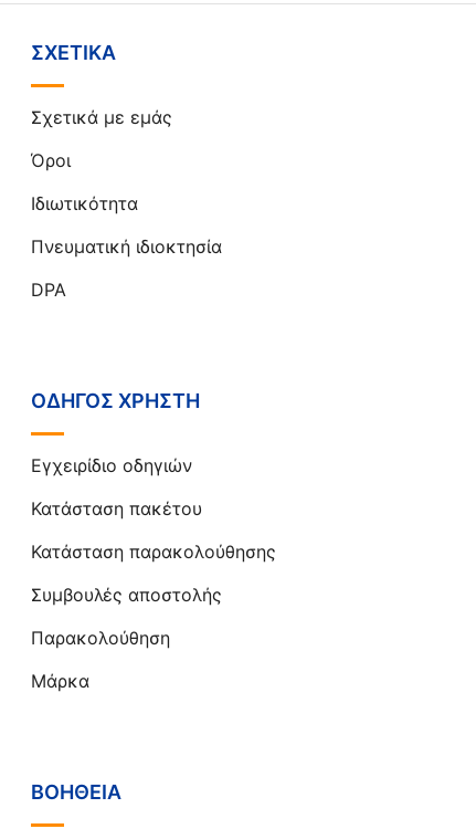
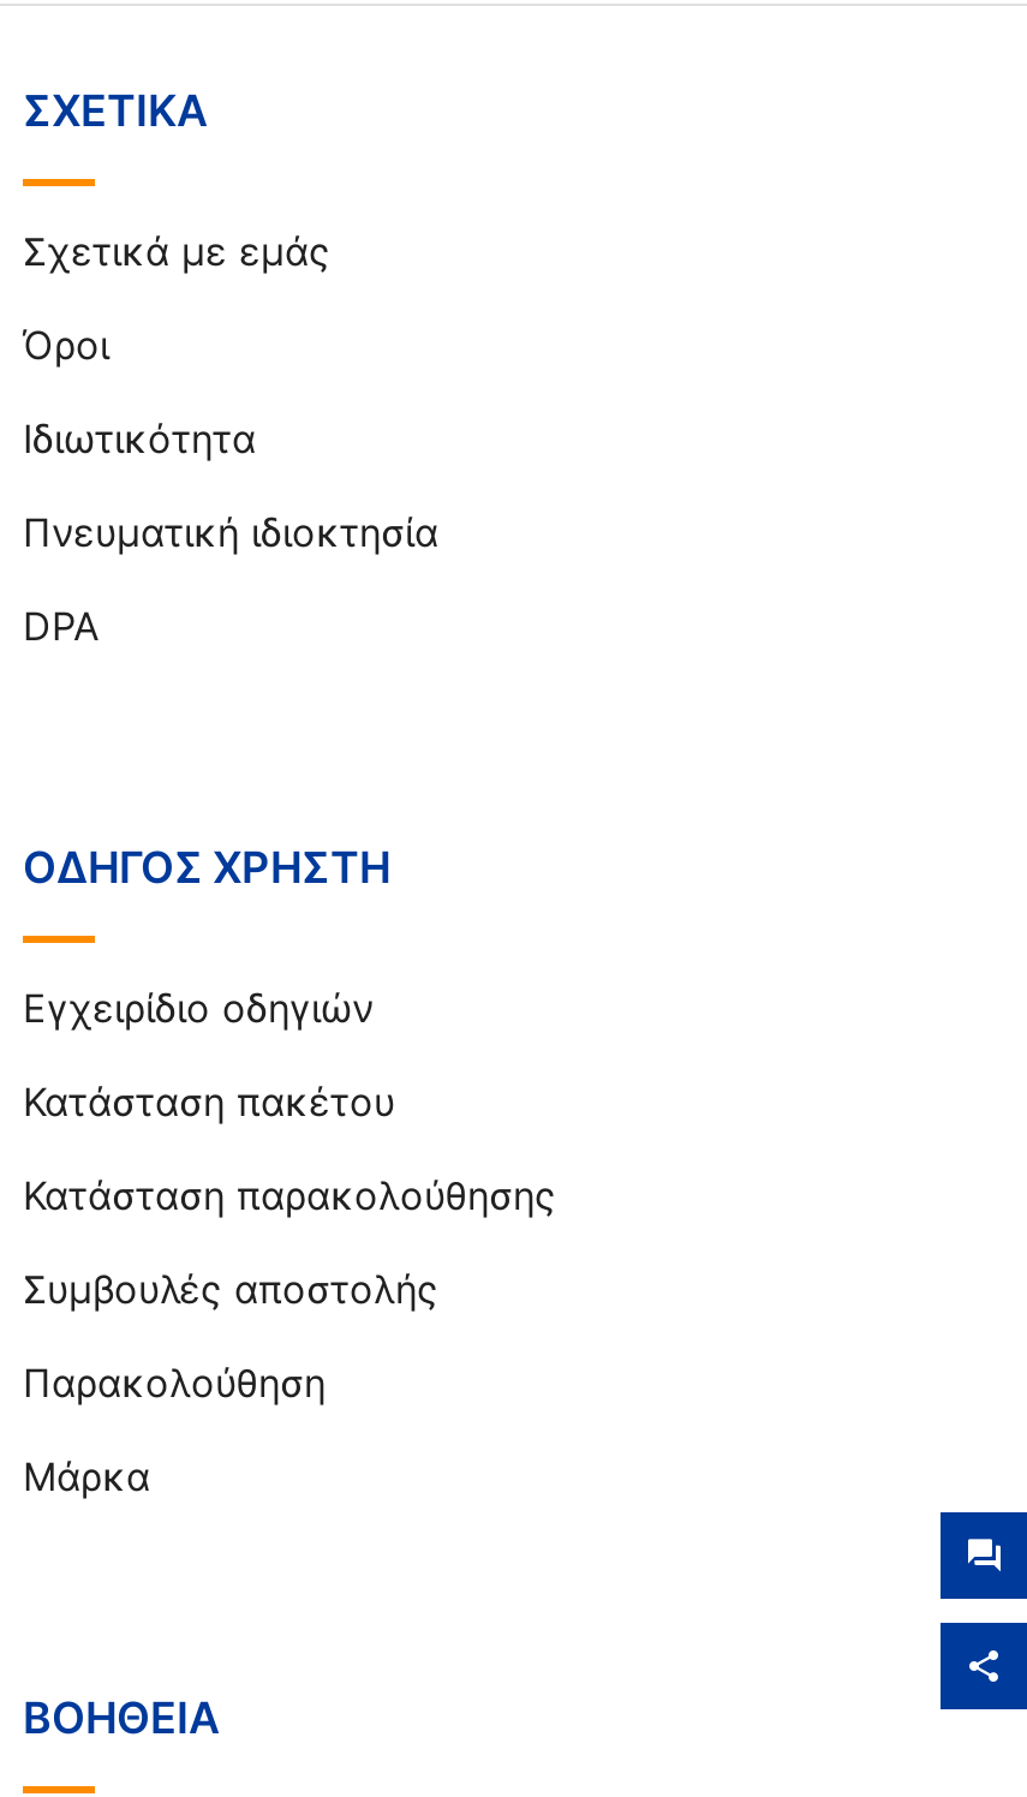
none -> [938,1510,1020,1601] [image]
none -> [938,1620,1020,1712] [image]

